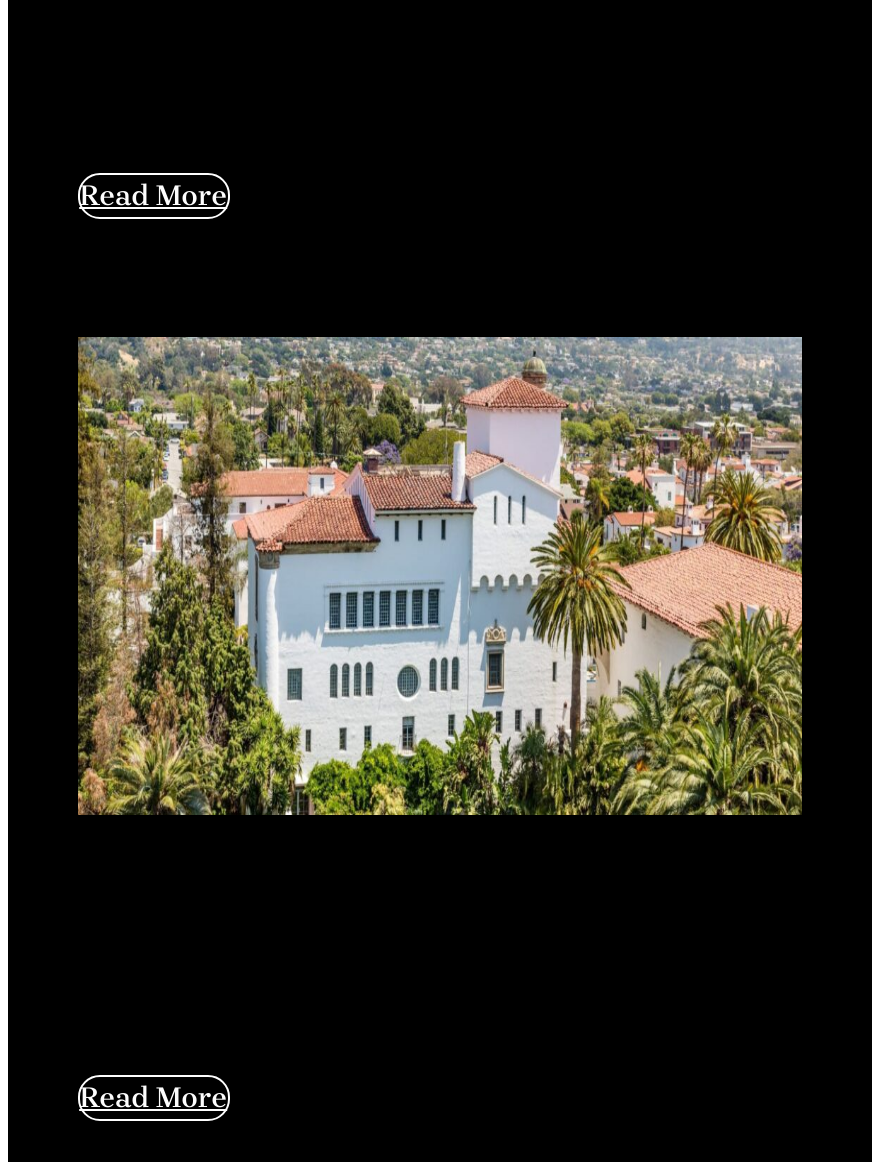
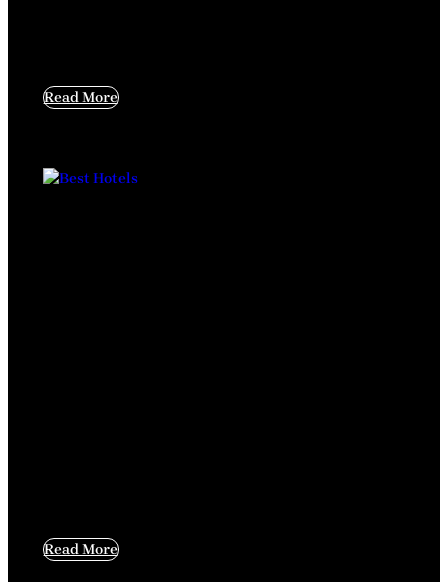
[76,334,804,818] [image] -> none

